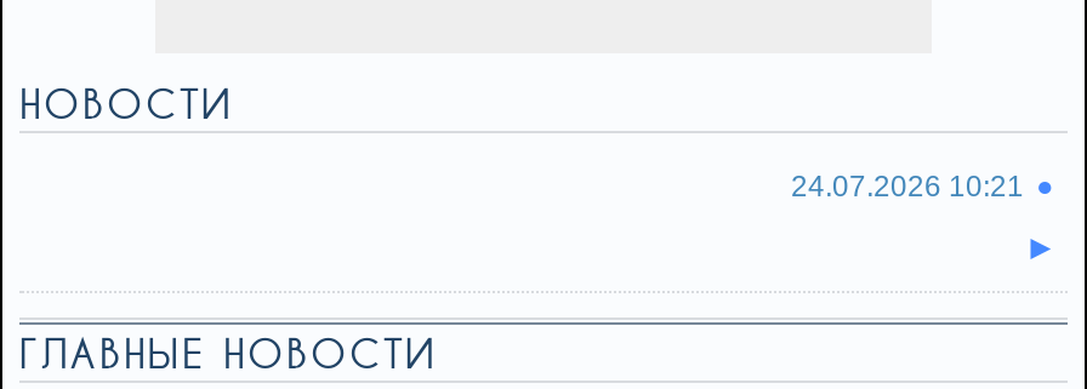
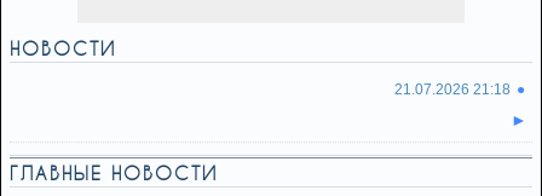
[791,170,1024,204] 24.07.2026 10:21 -> [394,81,511,98] 21.07.2026 21:18

